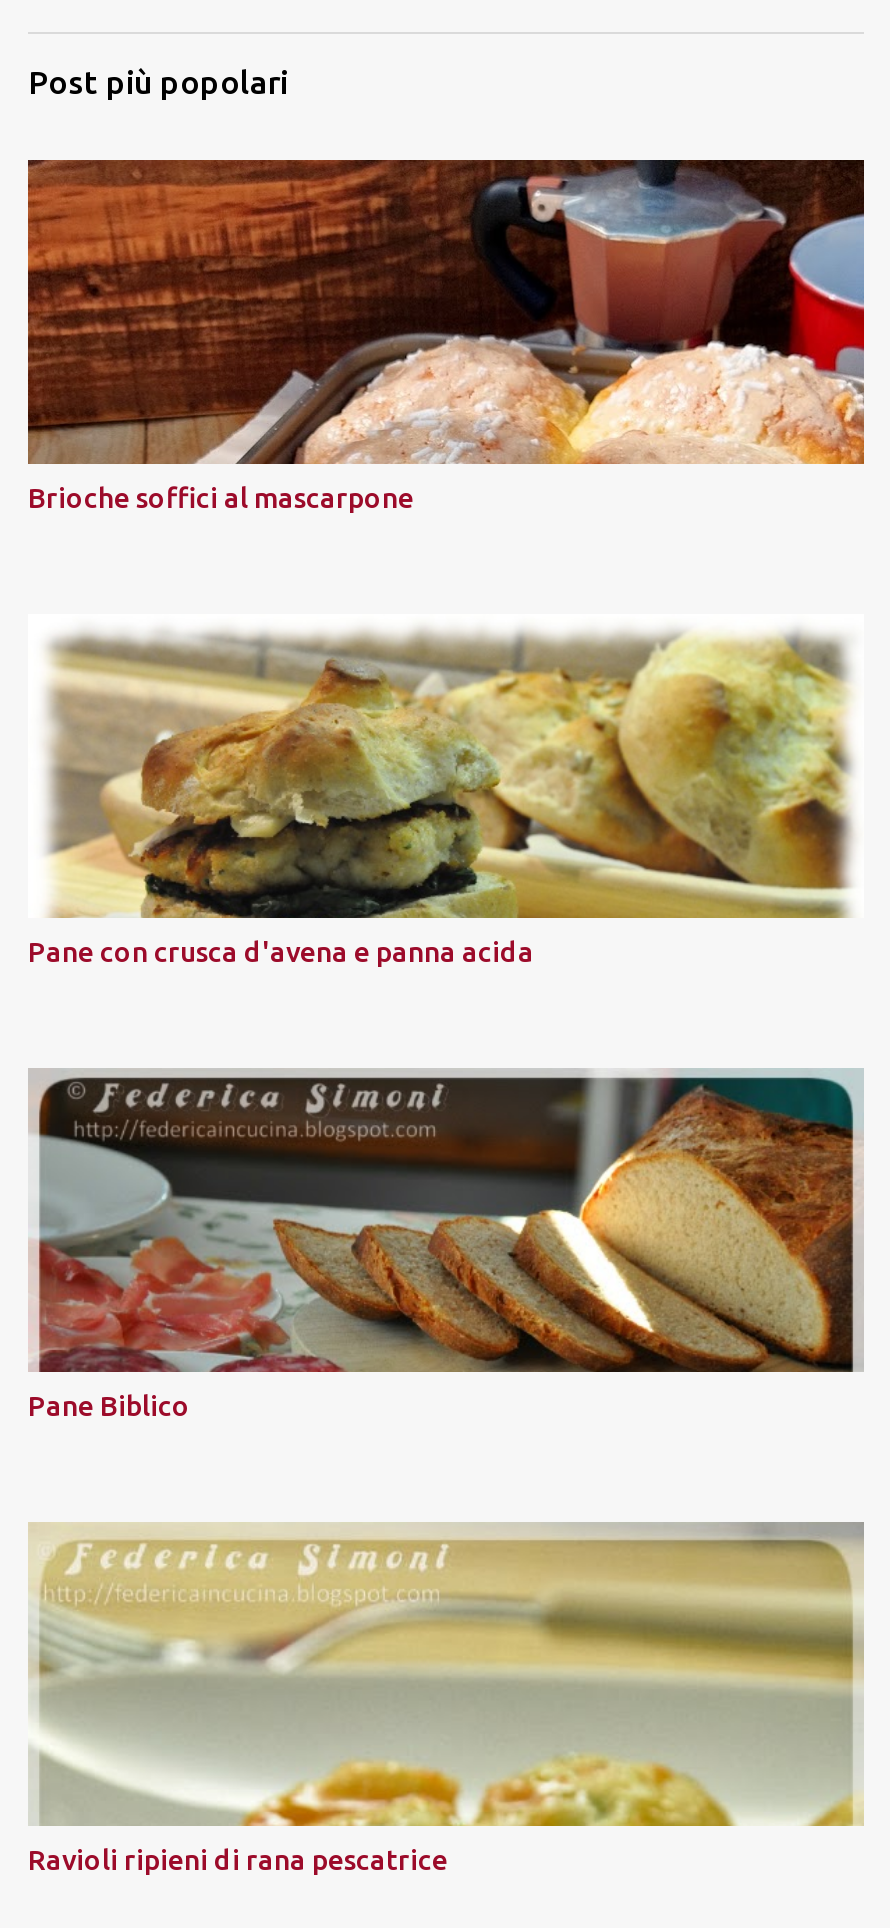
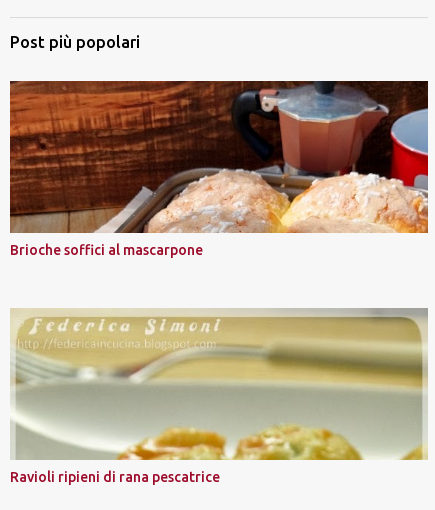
[28,630,854,968] [image] | Pane con crusca d'avena e panna acida -> none
[28,1068,864,1422] [image] | Pane Biblico -> none

